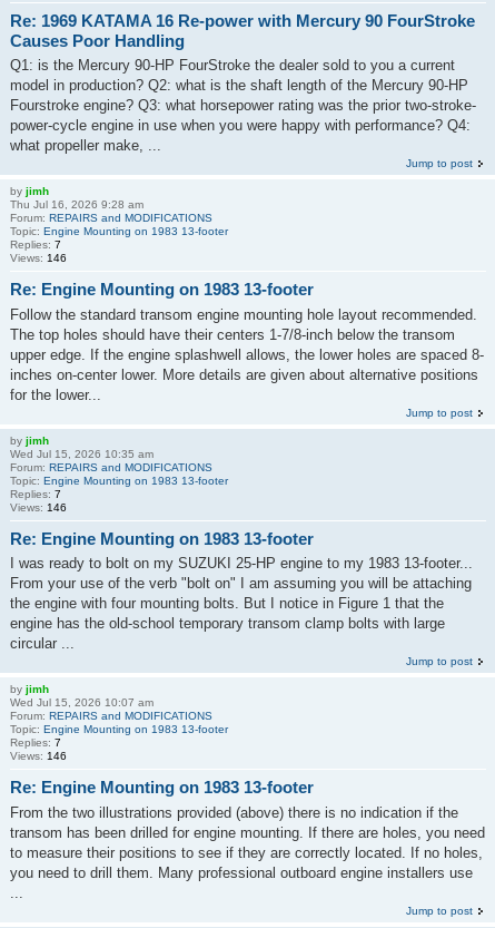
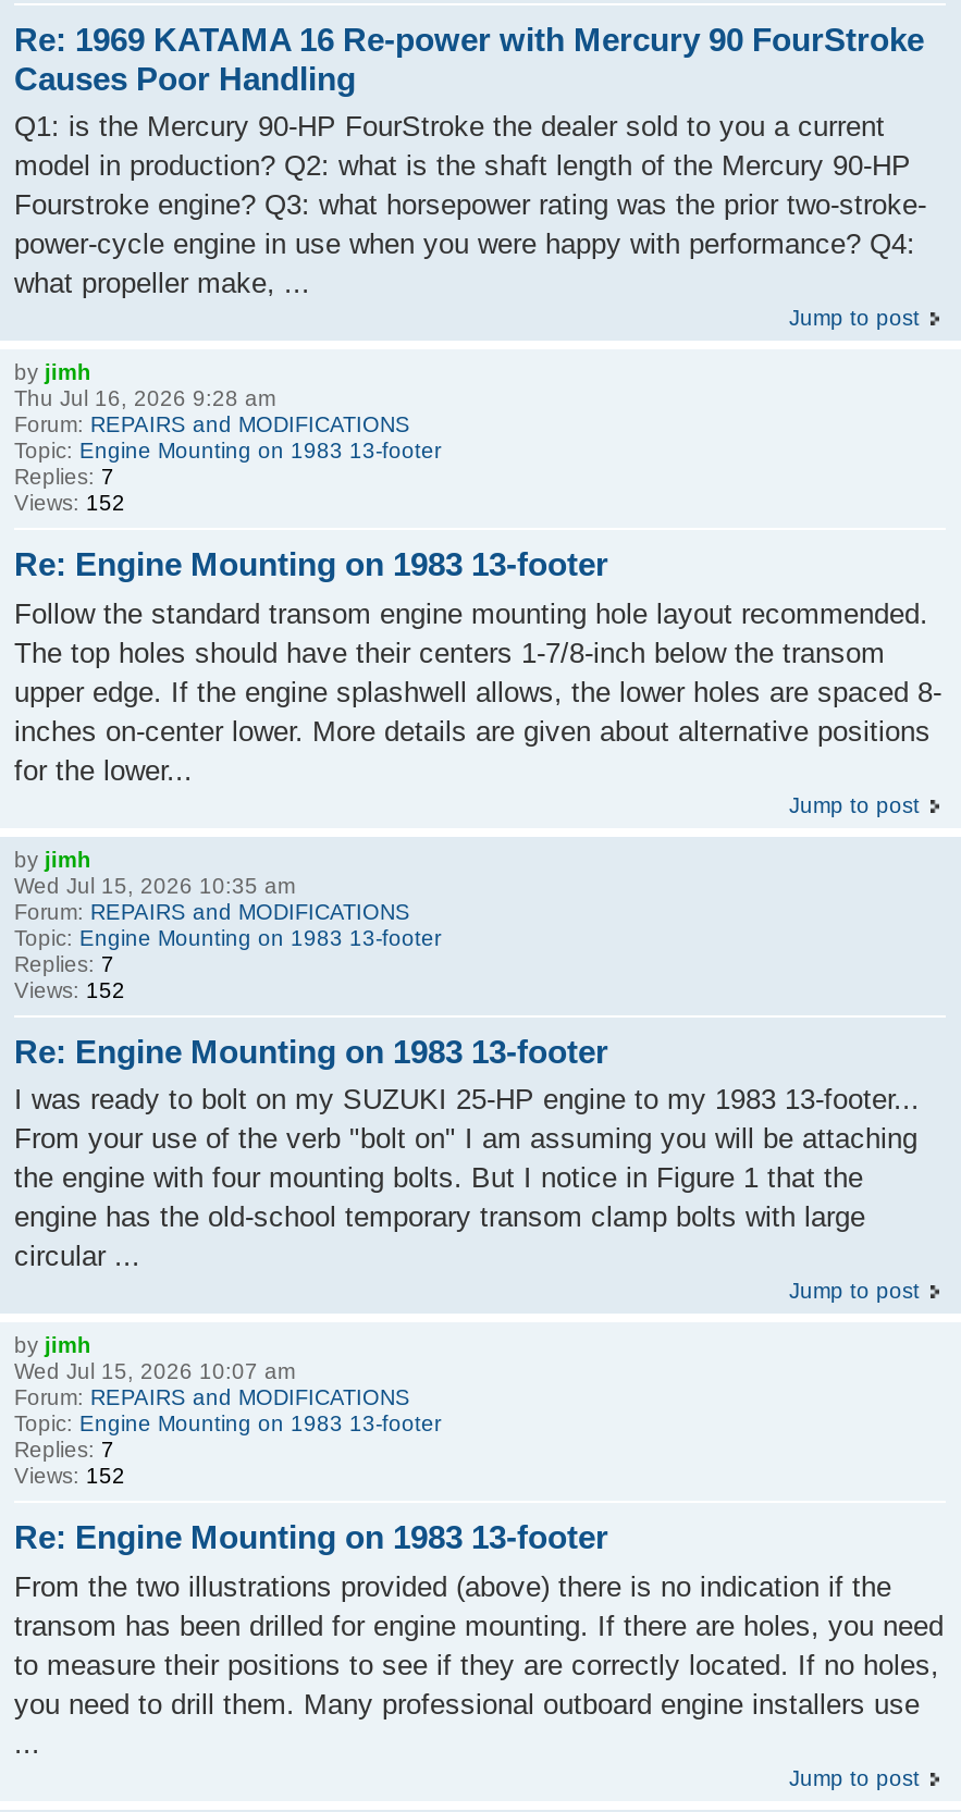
[10,252,67,264] Views: 146 -> [14,491,125,515] Views: 152
[10,501,67,513] Views: 146 -> [14,978,125,1002] Views: 152
[10,750,67,762] Views: 146 -> [14,1464,125,1488] Views: 152

